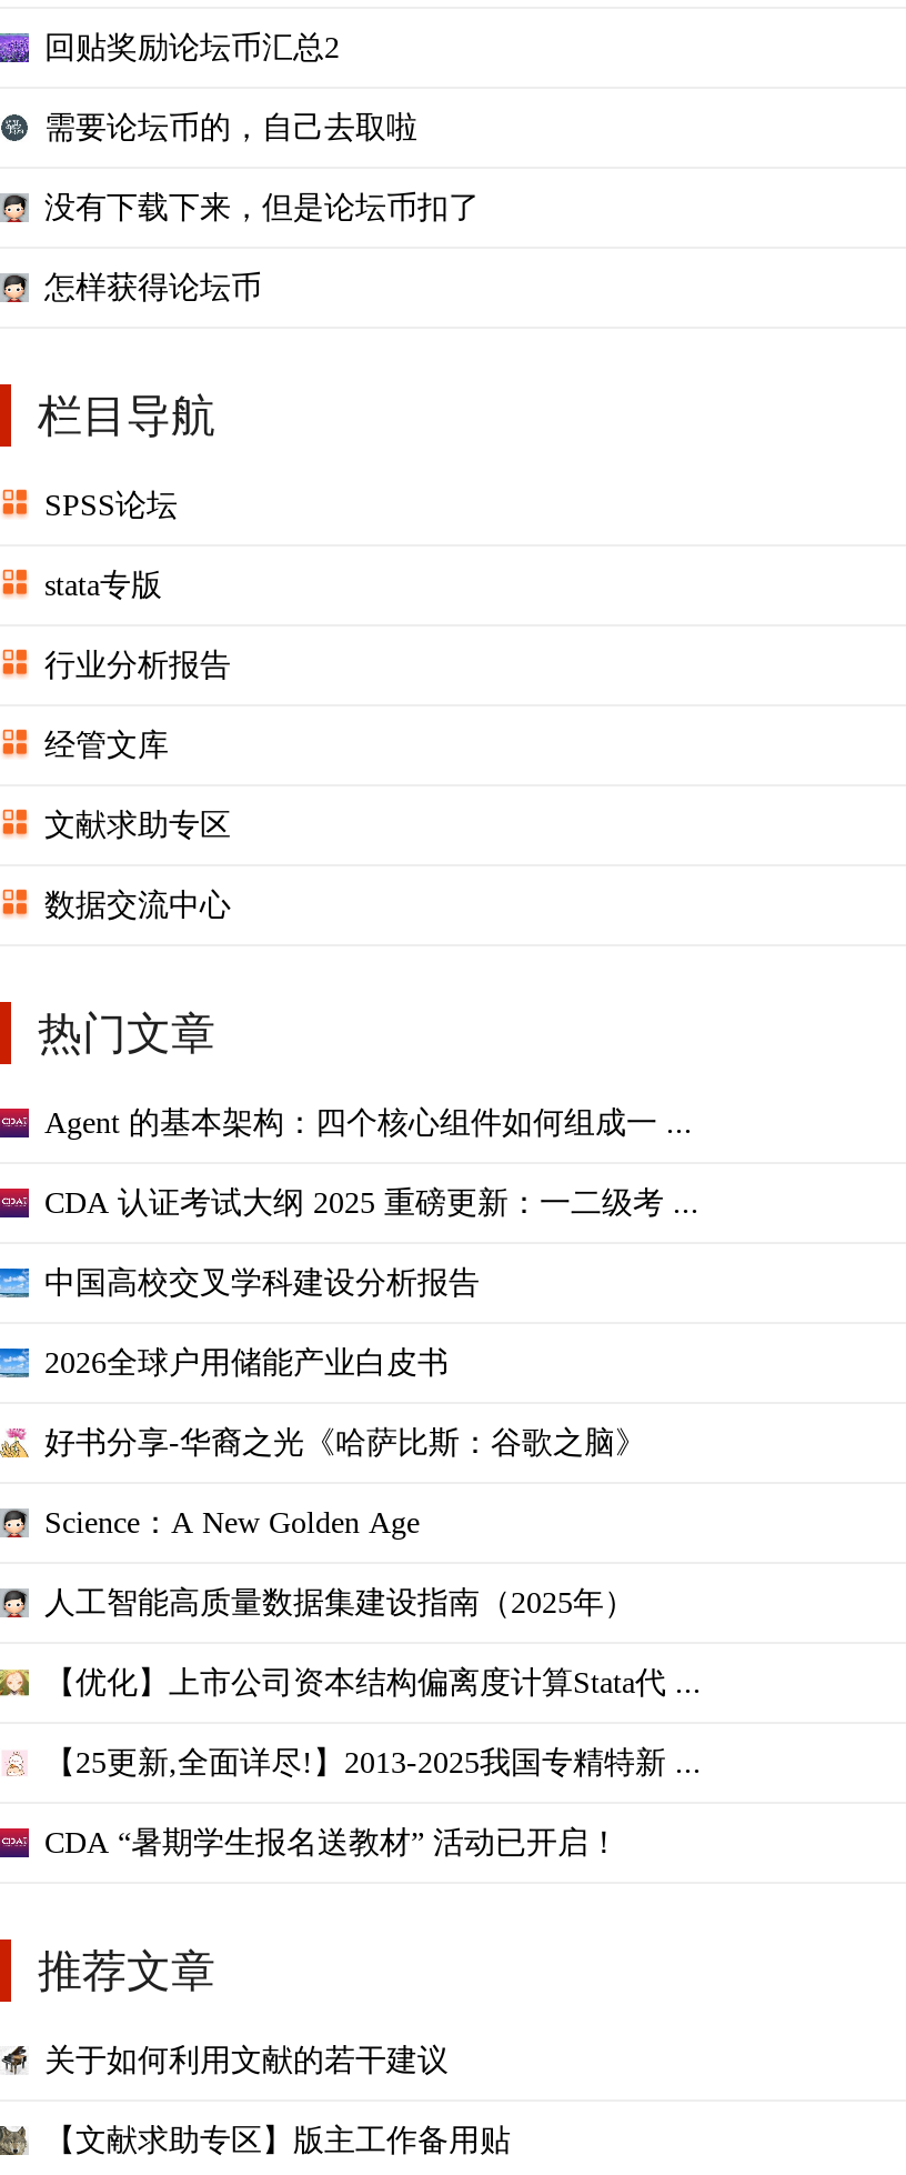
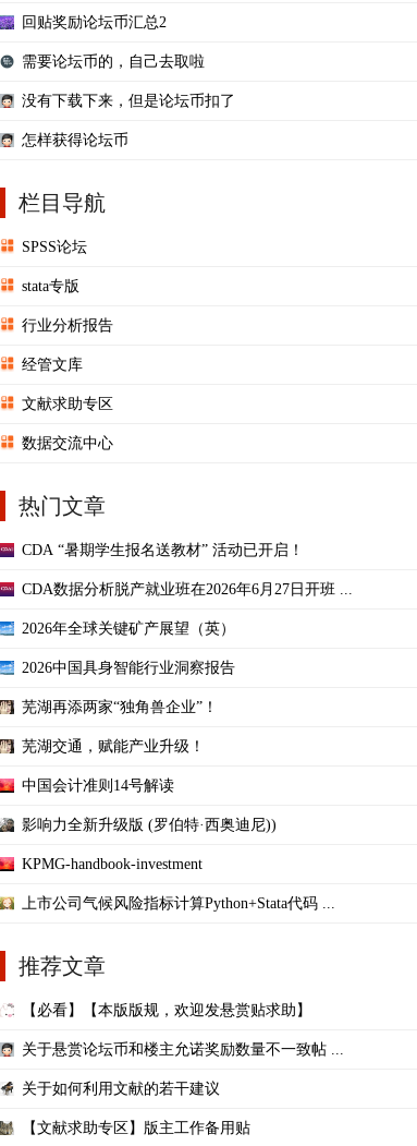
[44,1106,702,1779] Agent 的基本架构：四个核心组件如何组成一 ... | CDA 认证考试大纲 2025 重磅更新：一二级考 ... | 中国高校交叉学科建设分析报告 | 2026全球户用储能产业白皮书 | 好书分享-华裔之光《哈萨比斯：谷歌之脑》 | Science：A New Golden Age | 人工智能高质量数据集建设指南（2025年） | 【优化】上市公司资本结构偏离度计算Stata代 ... | 【25更新,全面详尽!】2013-2025我国专精特新 ... -> none
moved [44,1826,620,1859] -> [22,542,304,558]: CDA “暑期学生报名送教材” 活动已开启！
none -> [22,581,353,911] CDA数据分析脱产就业班在2026年6月27日开班 ... | 2026年全球关键矿产展望（英） | 2026中国具身智能行业洞察报告 | 芜湖再添两家“独角兽企业”！ | 芜湖交通，赋能产业升级！ | 中国会计准则14号解读 | 影响力全新升级版 (罗伯特·西奥迪尼)) | KPMG-handbook-investment | 上市公司气候风险指标计算Python+Stata代码 ...
none -> [22,1002,344,1057] 【必看】【本版版规，欢迎发悬赏贴求助】 | 关于悬赏论坛币和楼主允诺奖励数量不一致帖 ...

